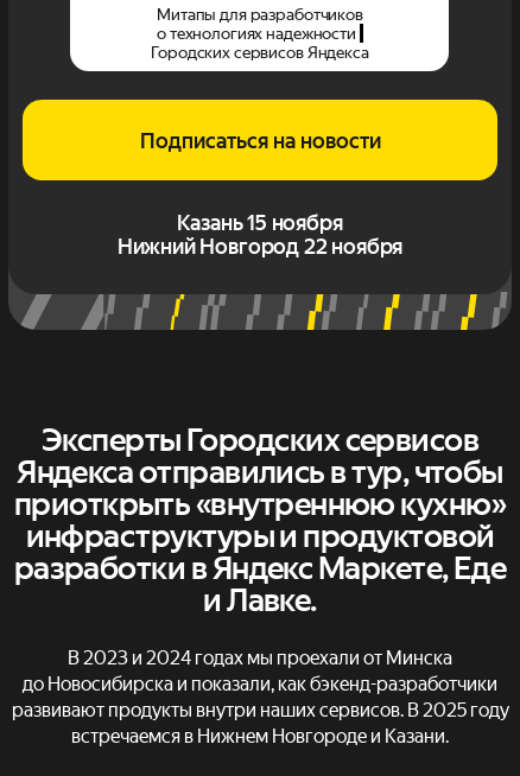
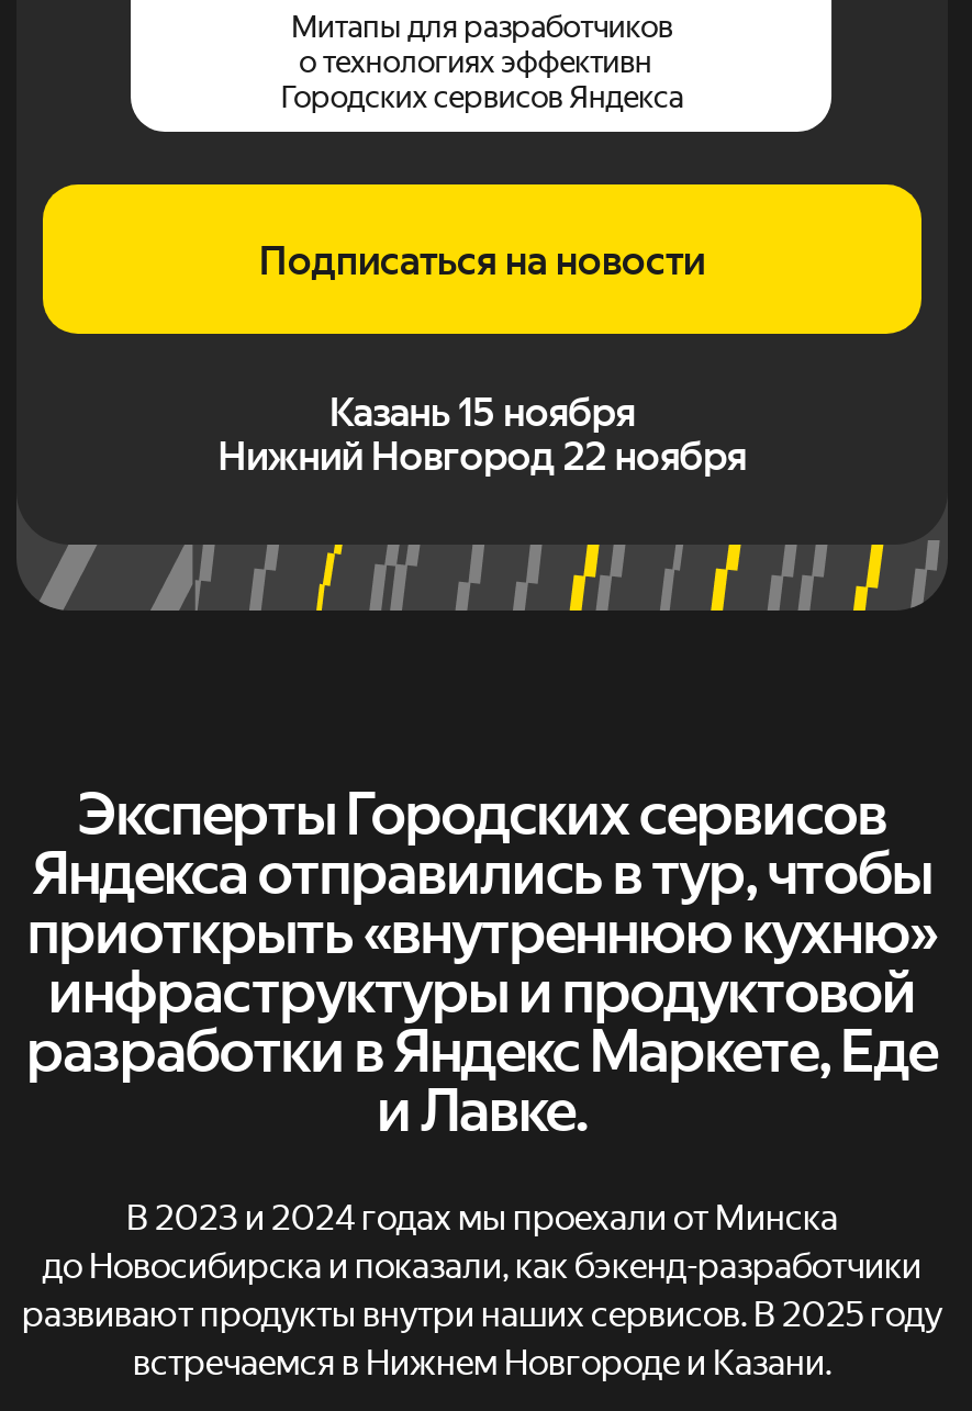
[174,24,339,43] о технологияхнадежн -> [324,44,627,79] о технологияхэффект

